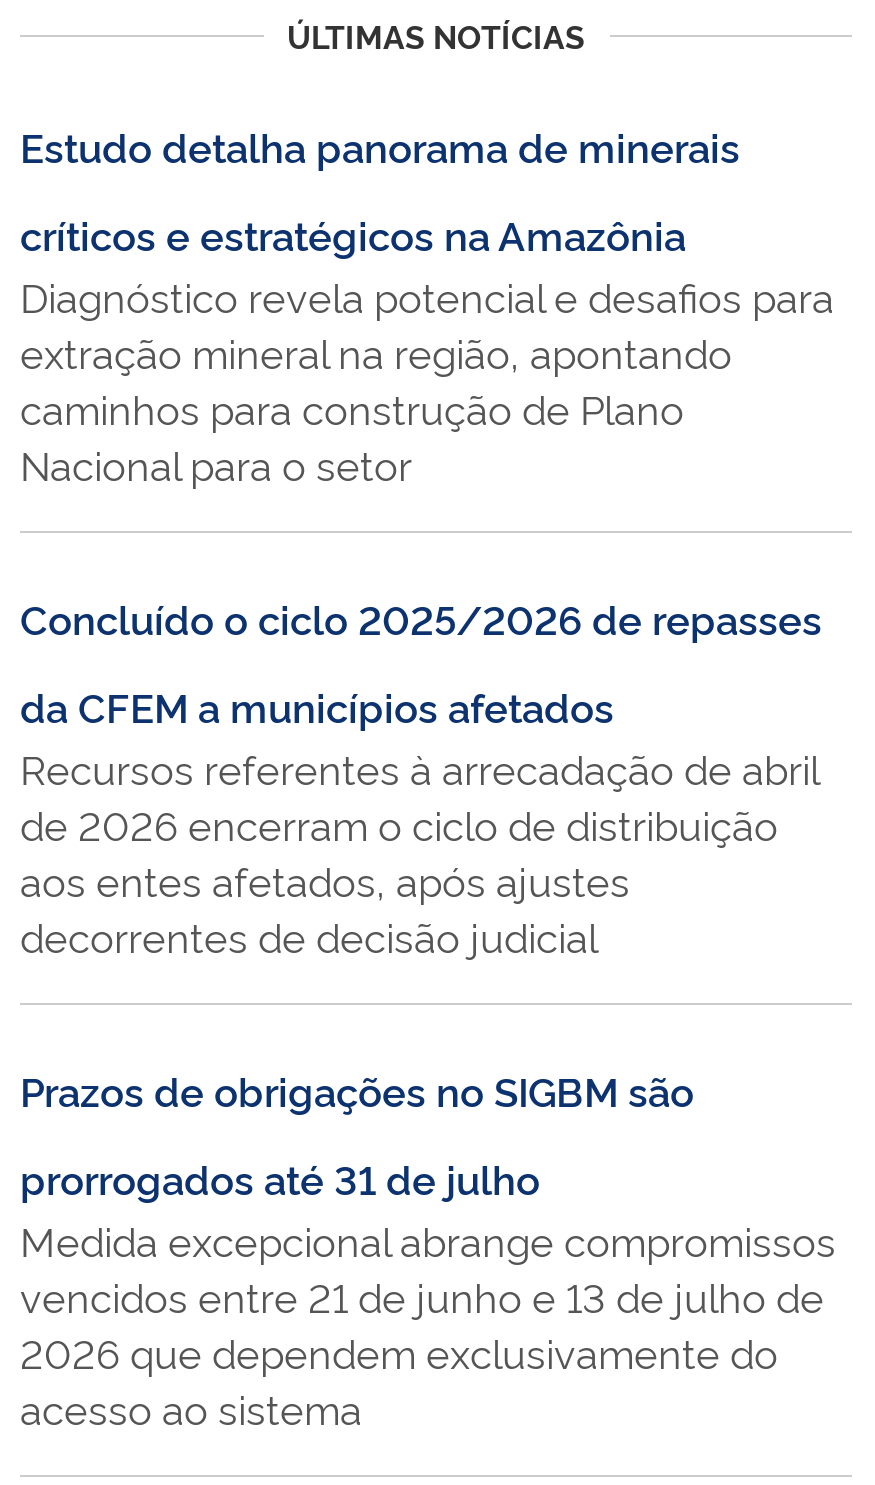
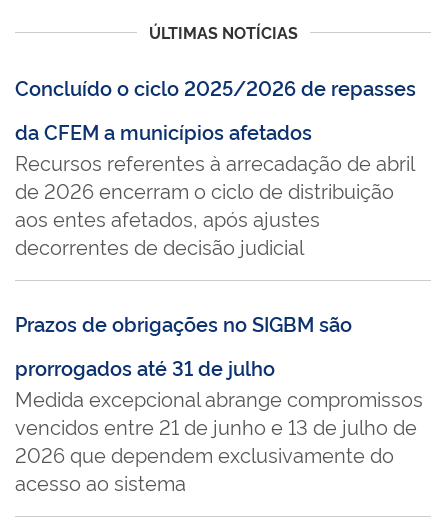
[20,117,834,491] Estudo detalha panorama de minerais | críticos e estratégicos na Amazônia | Diagnóstico revela potencial e desafios para | extração mineral na região, apontando | caminhos para construção de Plano | Nacional para o setor -> none

